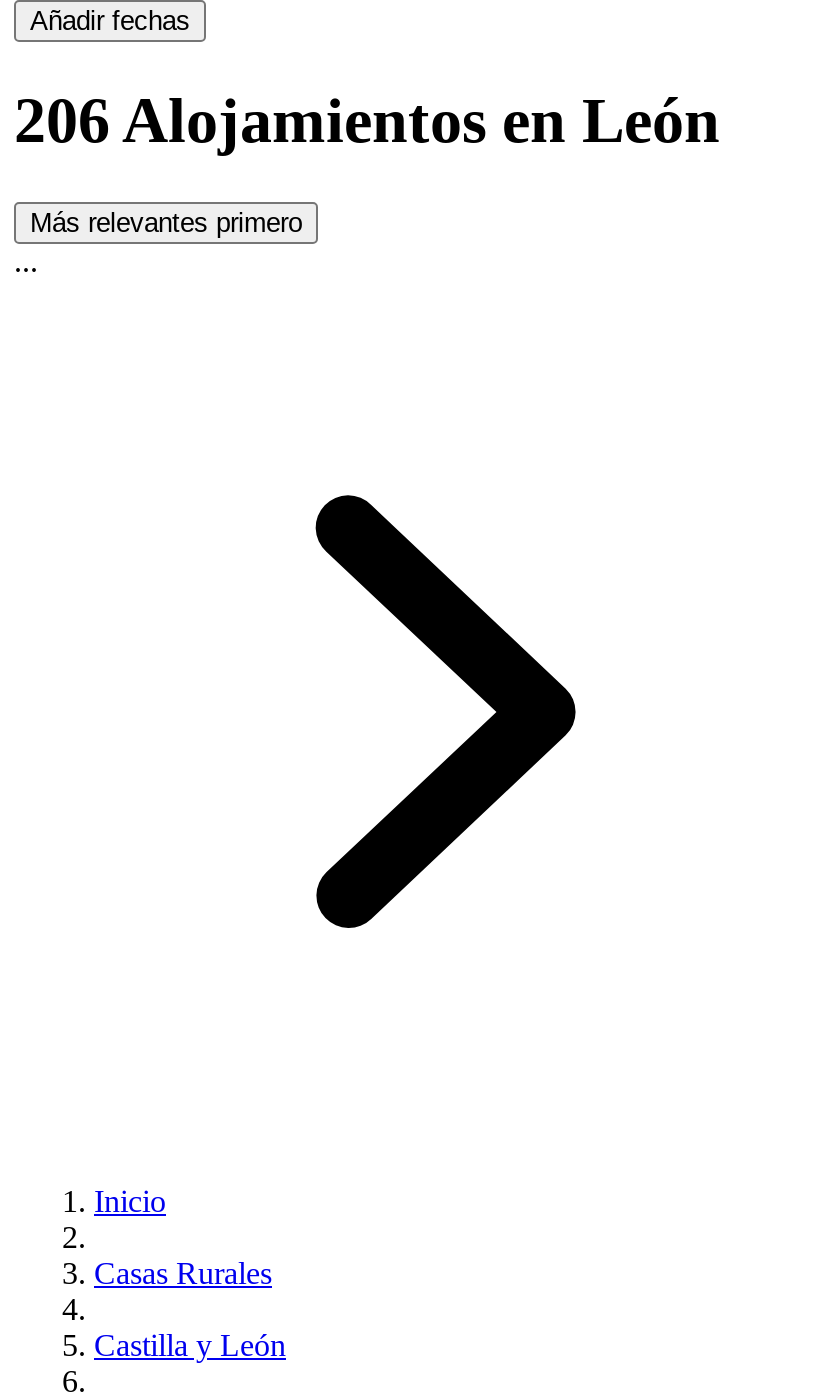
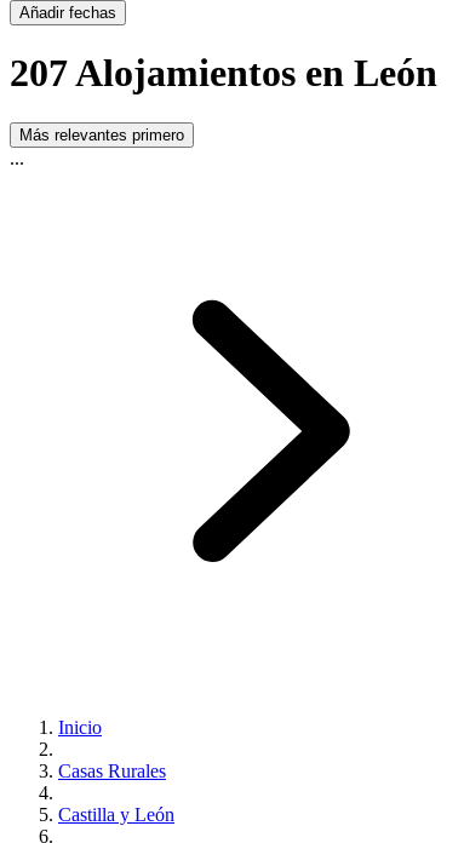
[14,85,720,157] 206 Alojamientos en León -> [10,51,437,95] 207 Alojamientos en León

